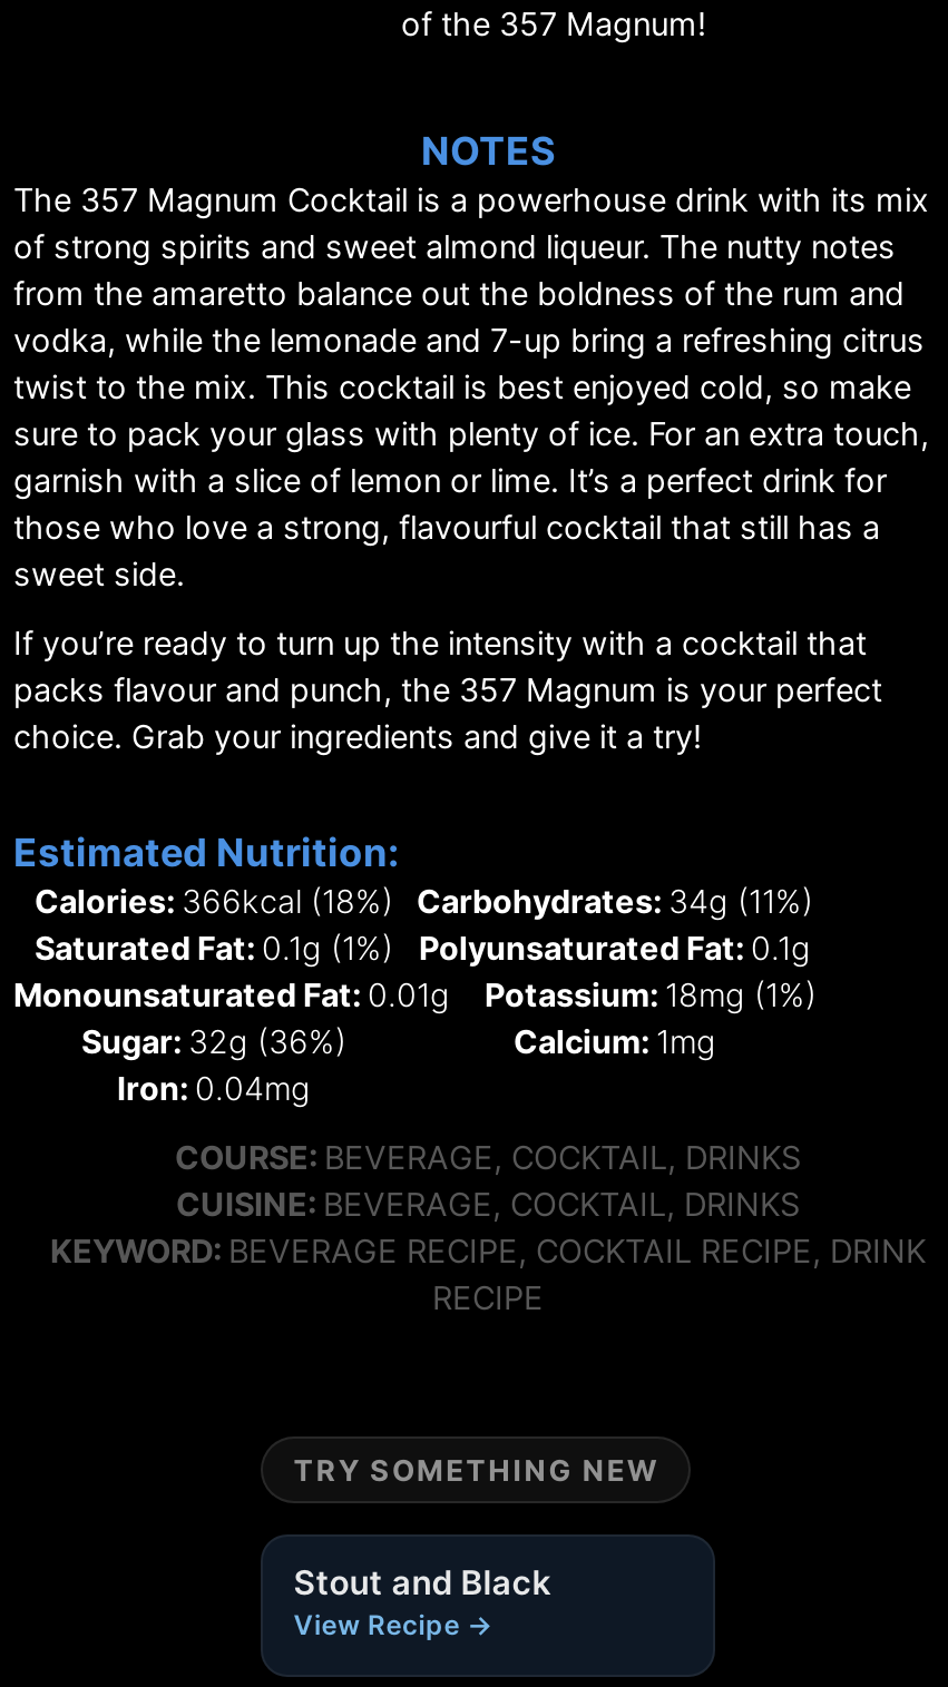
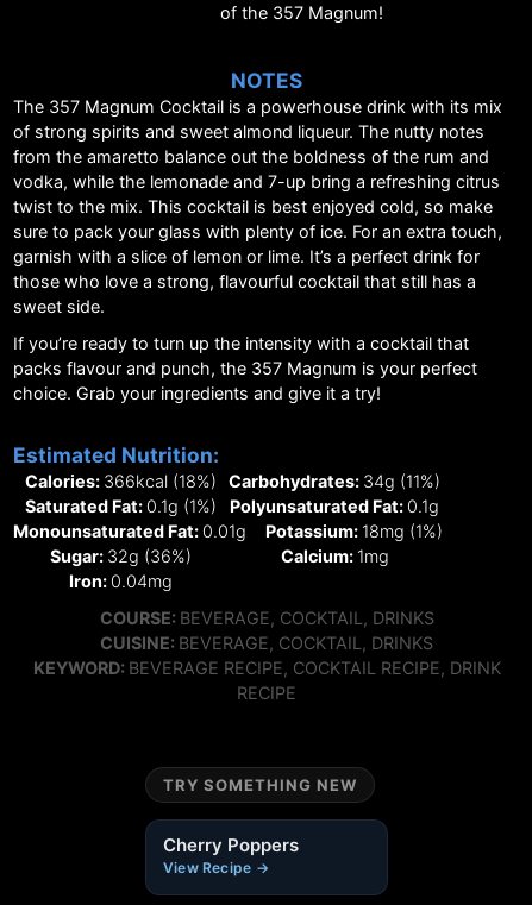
[294,1560,552,1603] Stout and Black -> [163,833,298,856] Cherry Poppers

